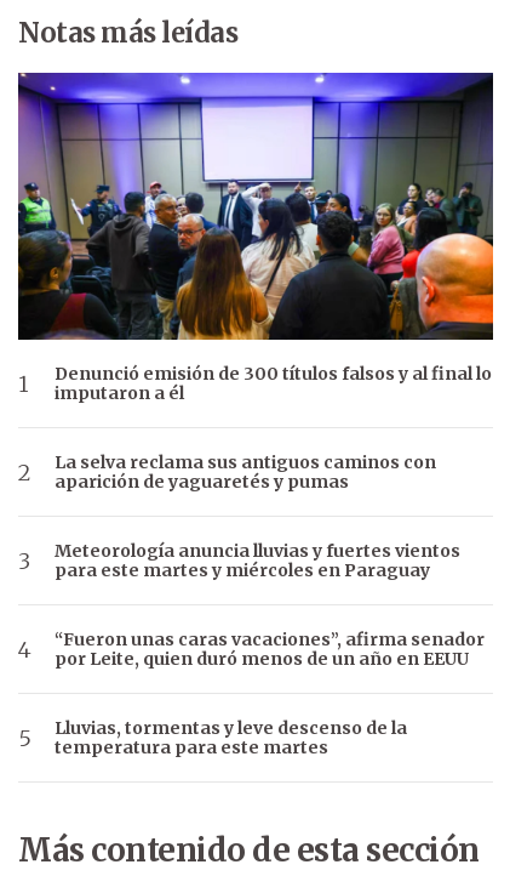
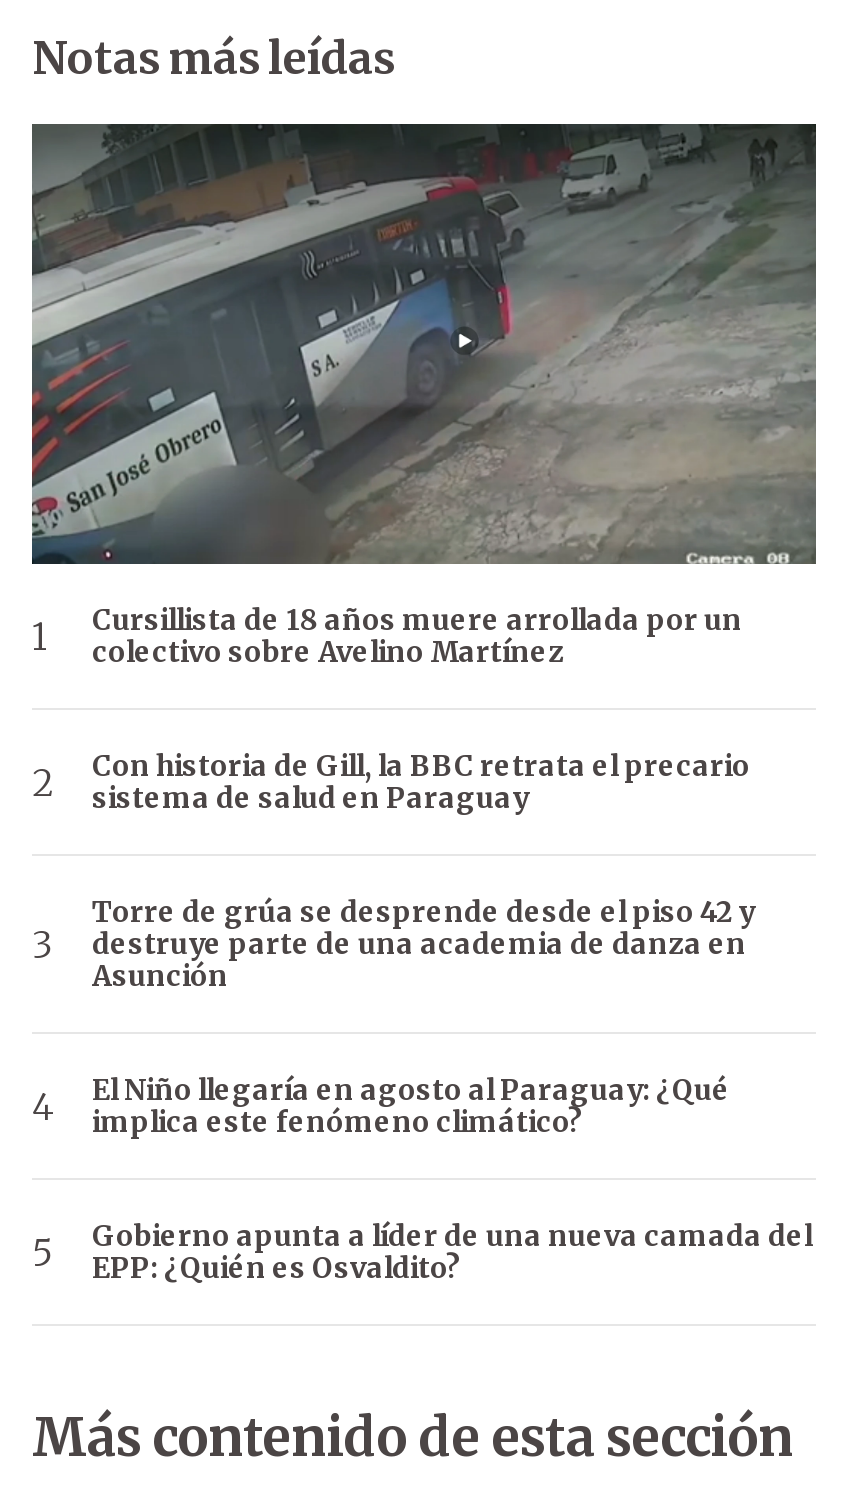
[17,72,494,405] [image] | Denunció emisión de 300 títulos falsos y al final lo | imputaron a él -> [30,122,818,671] [image] | Cursillista de 18 años muere arrollada por un | colectivo sobre Avelino Martínez
[55,452,436,493] La selva reclama sus antiguos caminos con | aparición de yaguaretés y pumas -> [92,749,750,817] Con historia de Gill, la BBC retrata el precario | sistema de salud en Paraguay
[55,540,460,582] Meteorología anuncia lluvias y fuertes vientos | para este martes y miércoles en Paraguay -> [92,895,754,995] Torre de grúa se desprende desde el piso 42 y | destruye parte de una academia de danza en | Asunción
[55,629,485,670] “Fueron unas caras vacaciones”, afirma senador | por Leite, quien duró menos de un año en EEUU -> [92,1073,730,1141] El Niño llegaría en agosto al Paraguay: ¿Qué | implica este fenómeno climático?
[55,718,407,759] Lluvias, tormentas y leve descenso de la | temperatura para este martes -> [92,1219,812,1287] Gobierno apunta a líder de una nueva camada del | EPP: ¿Quién es Osvaldito?

